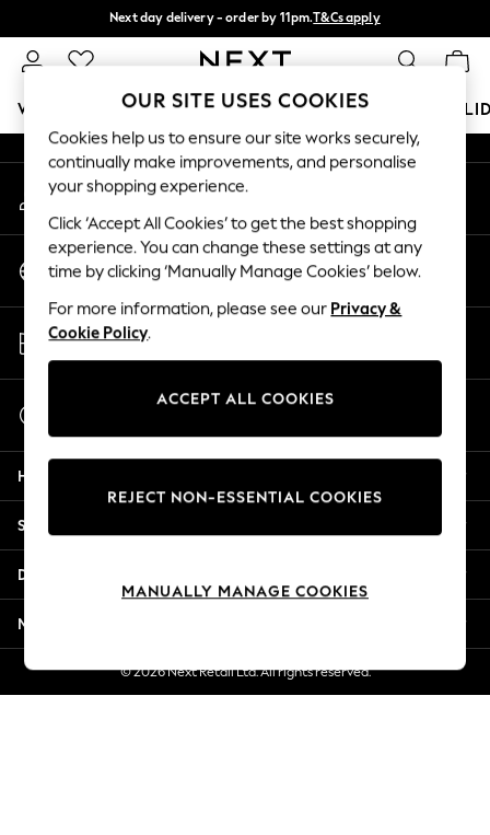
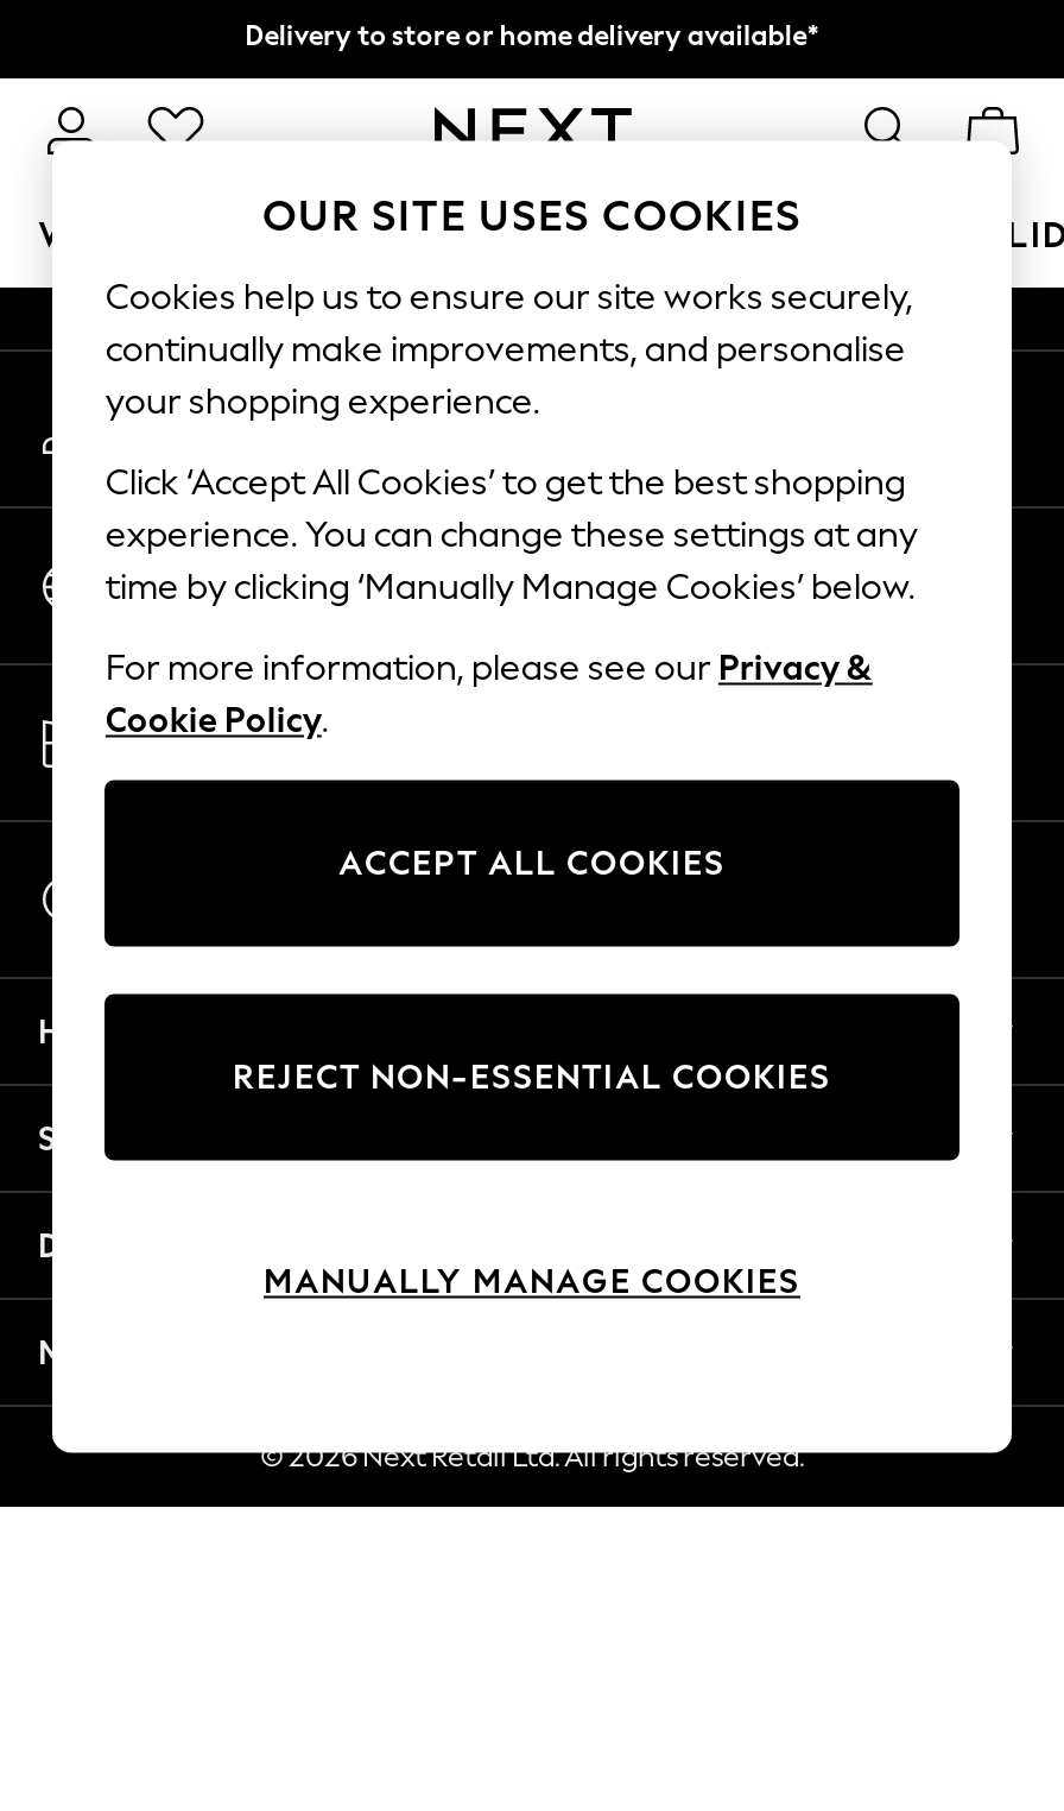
[110,10,380,25] Next day delivery - order by 11pm.T&Cs apply -> [245,19,819,52] Delivery to store or home delivery available*

